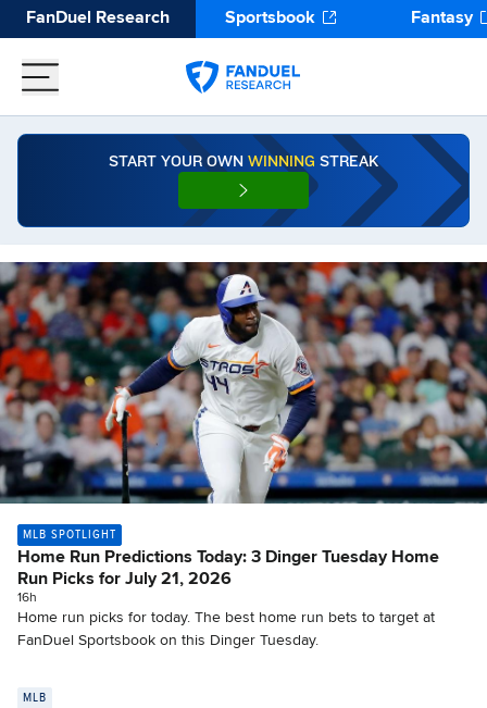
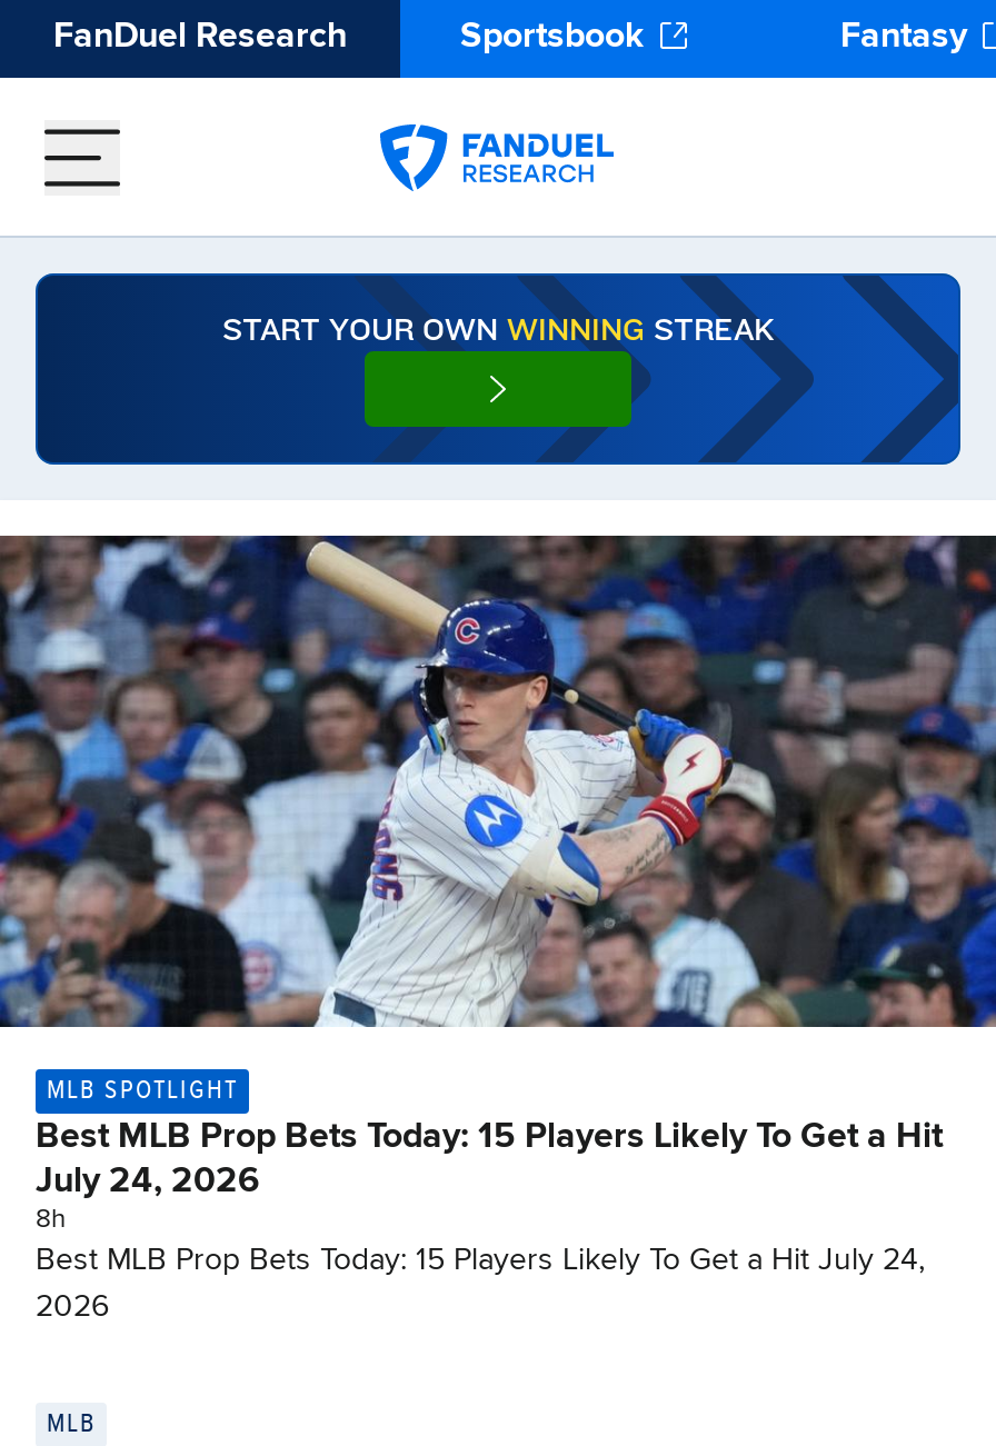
[3,261,484,505] [image] -> [7,533,989,1029] [image]
[17,549,439,625] Home Run Predictions Today: 3 Dinger Tuesday Home | Run Picks for July 21, 2026 | 16h | Home run picks for today. The best home run bets to target at -> [36,1121,943,1276] Best MLB Prop Bets Today: 15 Players Likely To Get a Hit | July 24, 2026 | 8h | Best MLB Prop Bets Today: 15 Players Likely To Get a Hit July 24,
[17,633,319,648] FanDuel Sportsbook on this Dinger Tuesday. -> [36,1292,109,1323] 2026

